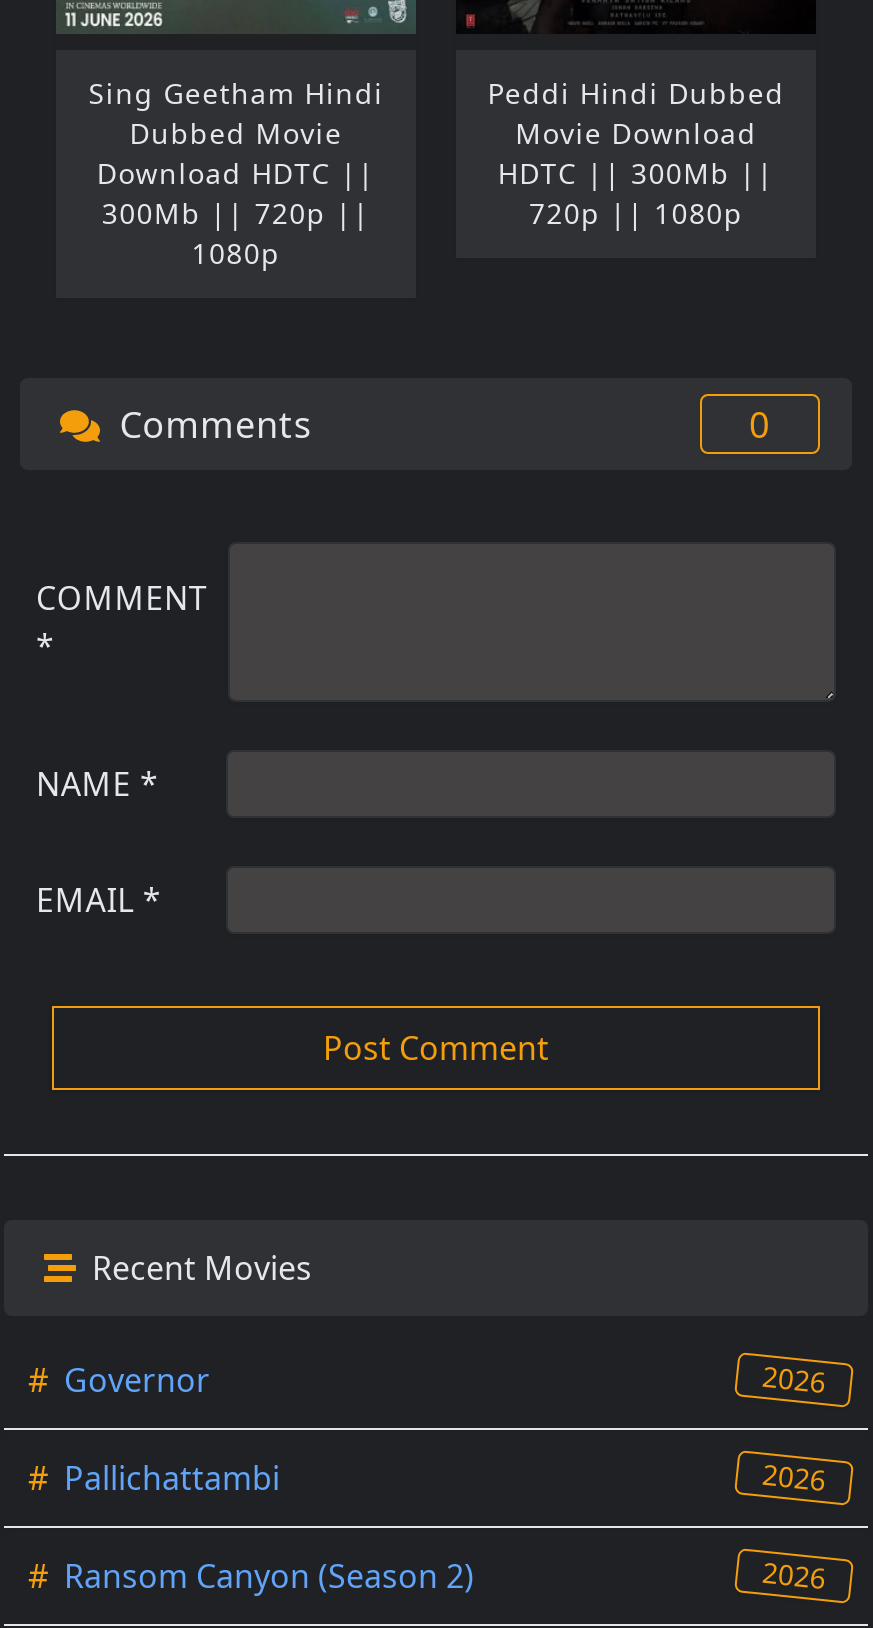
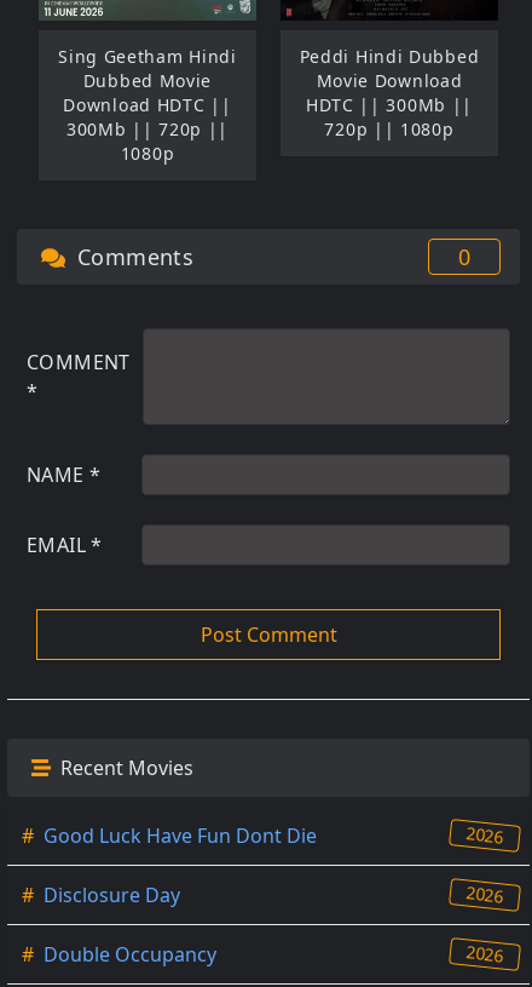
[28,1359,210,1403] # Governor -> [22,823,317,849] # Good Luck Have Fun Dont Die
[28,1457,280,1501] # Pallichattambi -> [22,882,180,909] # Disclosure Day
[28,1555,474,1599] # Ransom Canyon (Season 2) -> [22,941,216,968] # Double Occupancy

